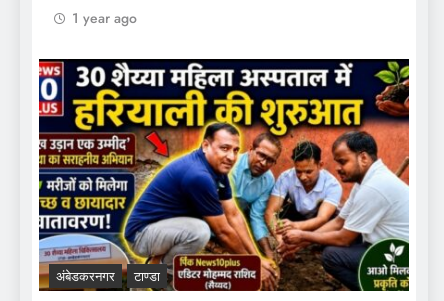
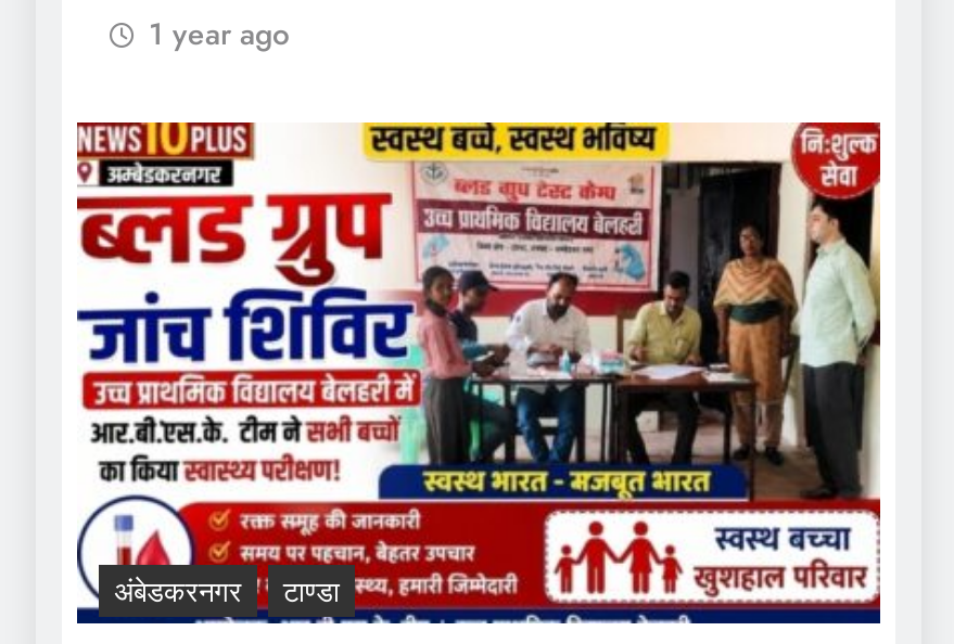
[38,58,410,292] [image] -> [75,120,882,626] [image]

